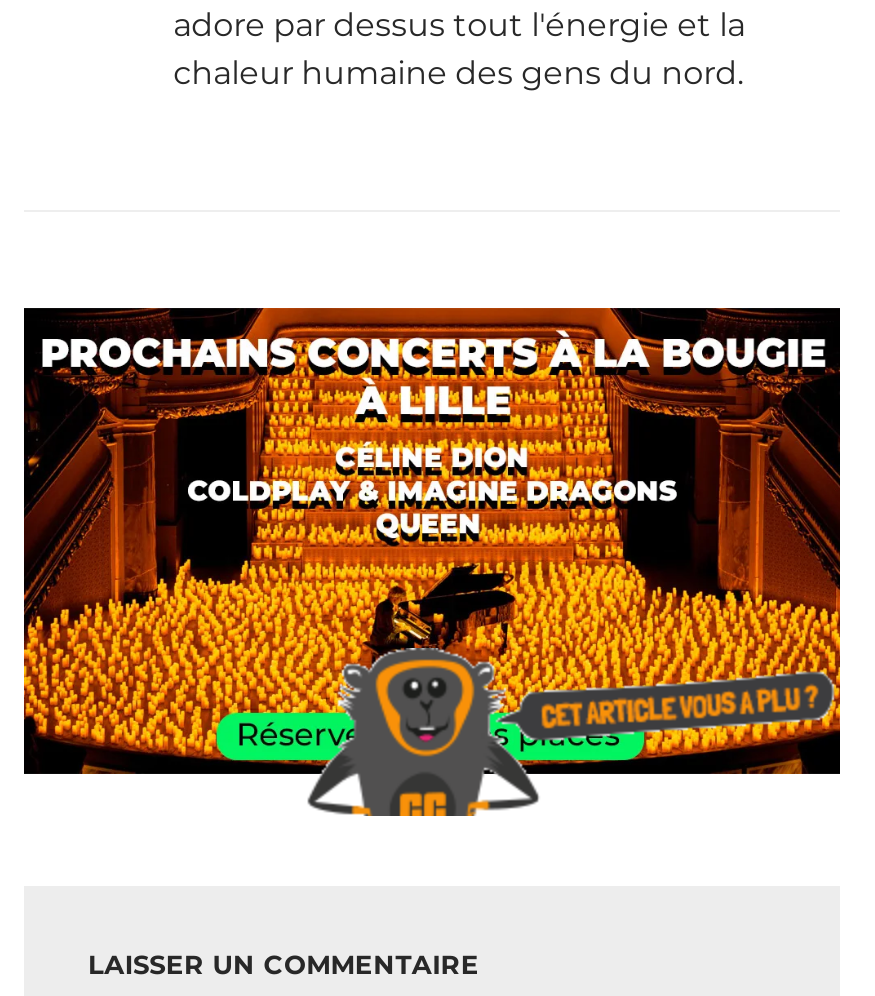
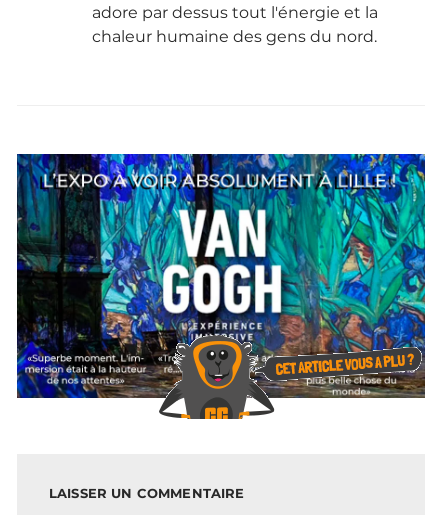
[22,306,842,778] [image] -> [16,153,426,399] [image]

